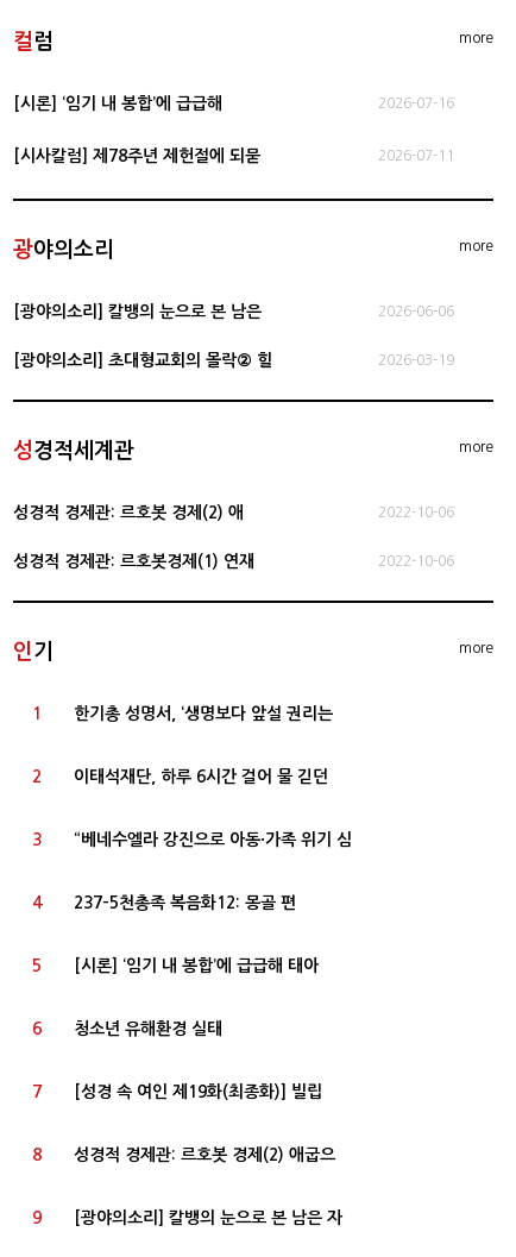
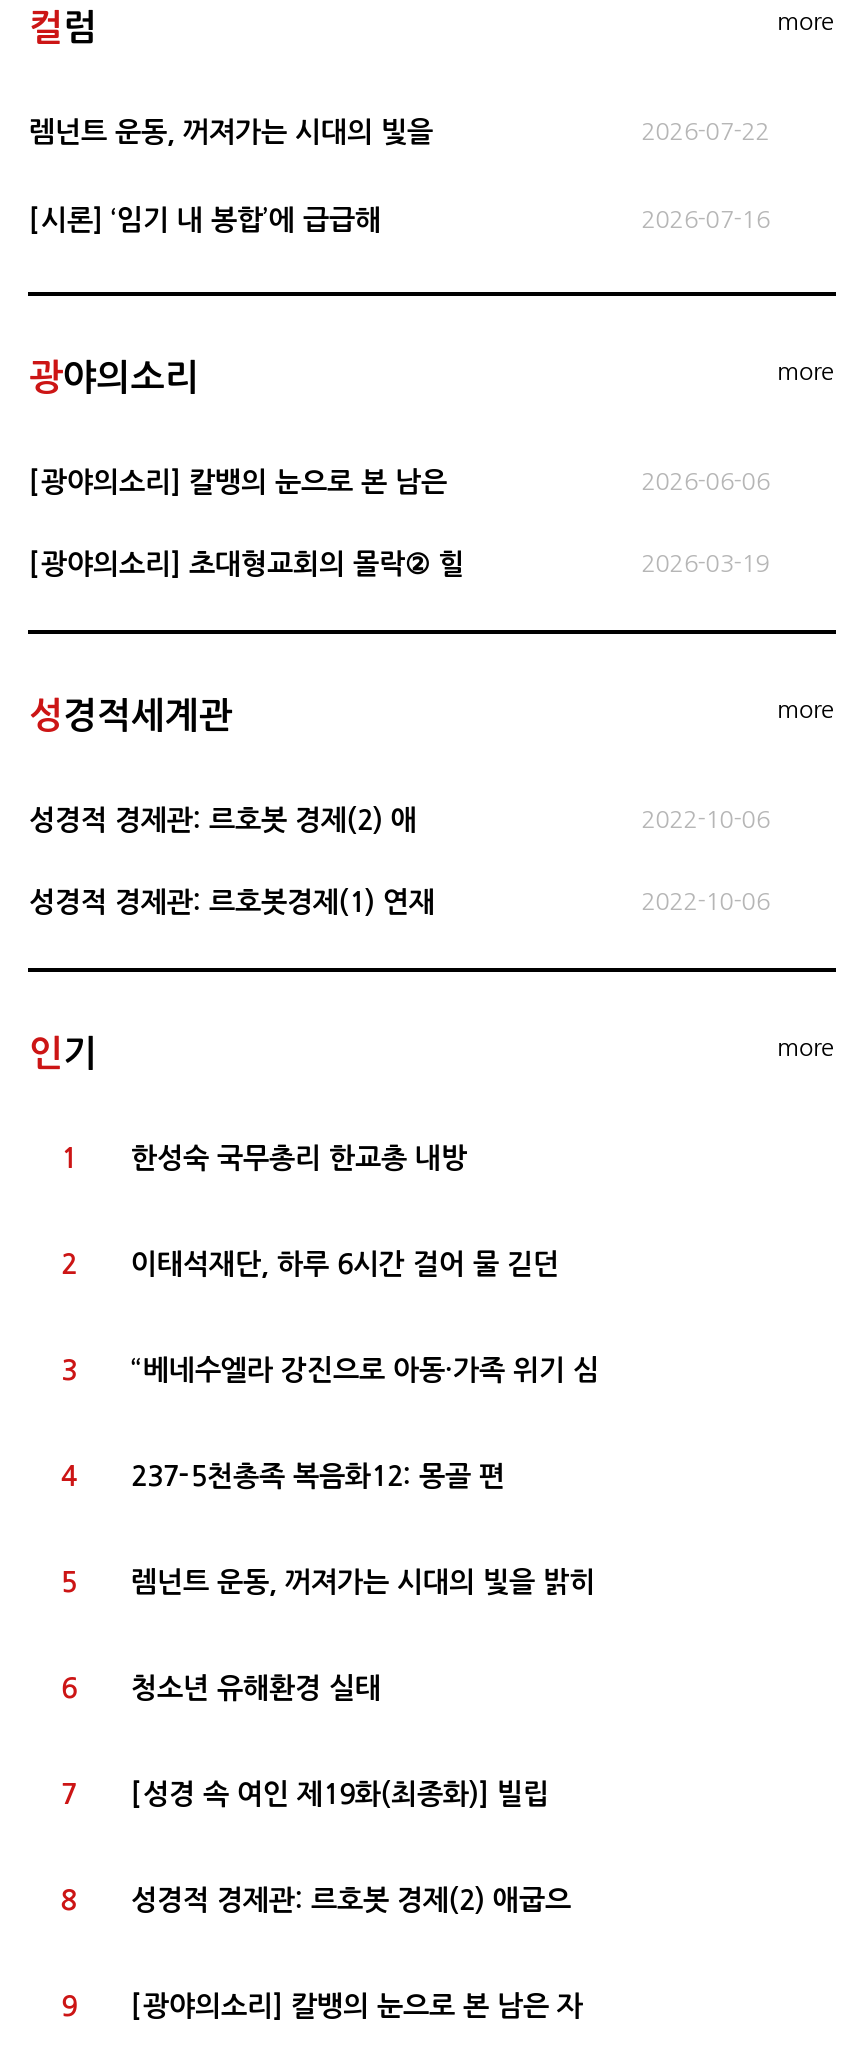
none -> [29,119,770,147] 렘넌트 운동, 꺼져가는 시대의 빛을 | 2026-07-22
moved [14,95,454,112] -> [29,207,770,235]: [시론] ‘임기 내 봉합’에 급급해 | 2026-07-16
[14,148,454,164] [시사칼럼] 제78주년 제헌절에 되묻 | 2026-07-11 -> none
[74,706,333,722] 한기총 성명서, ‘생명보다 앞설 권리는 -> [131,1145,467,1173] 한성숙 국무총리 한교총 내방
[74,958,319,974] [시론] ‘임기 내 봉합’에 급급해 태아 -> [131,1569,595,1597] 렘넌트 운동, 꺼져가는 시대의 빛을 밝히

